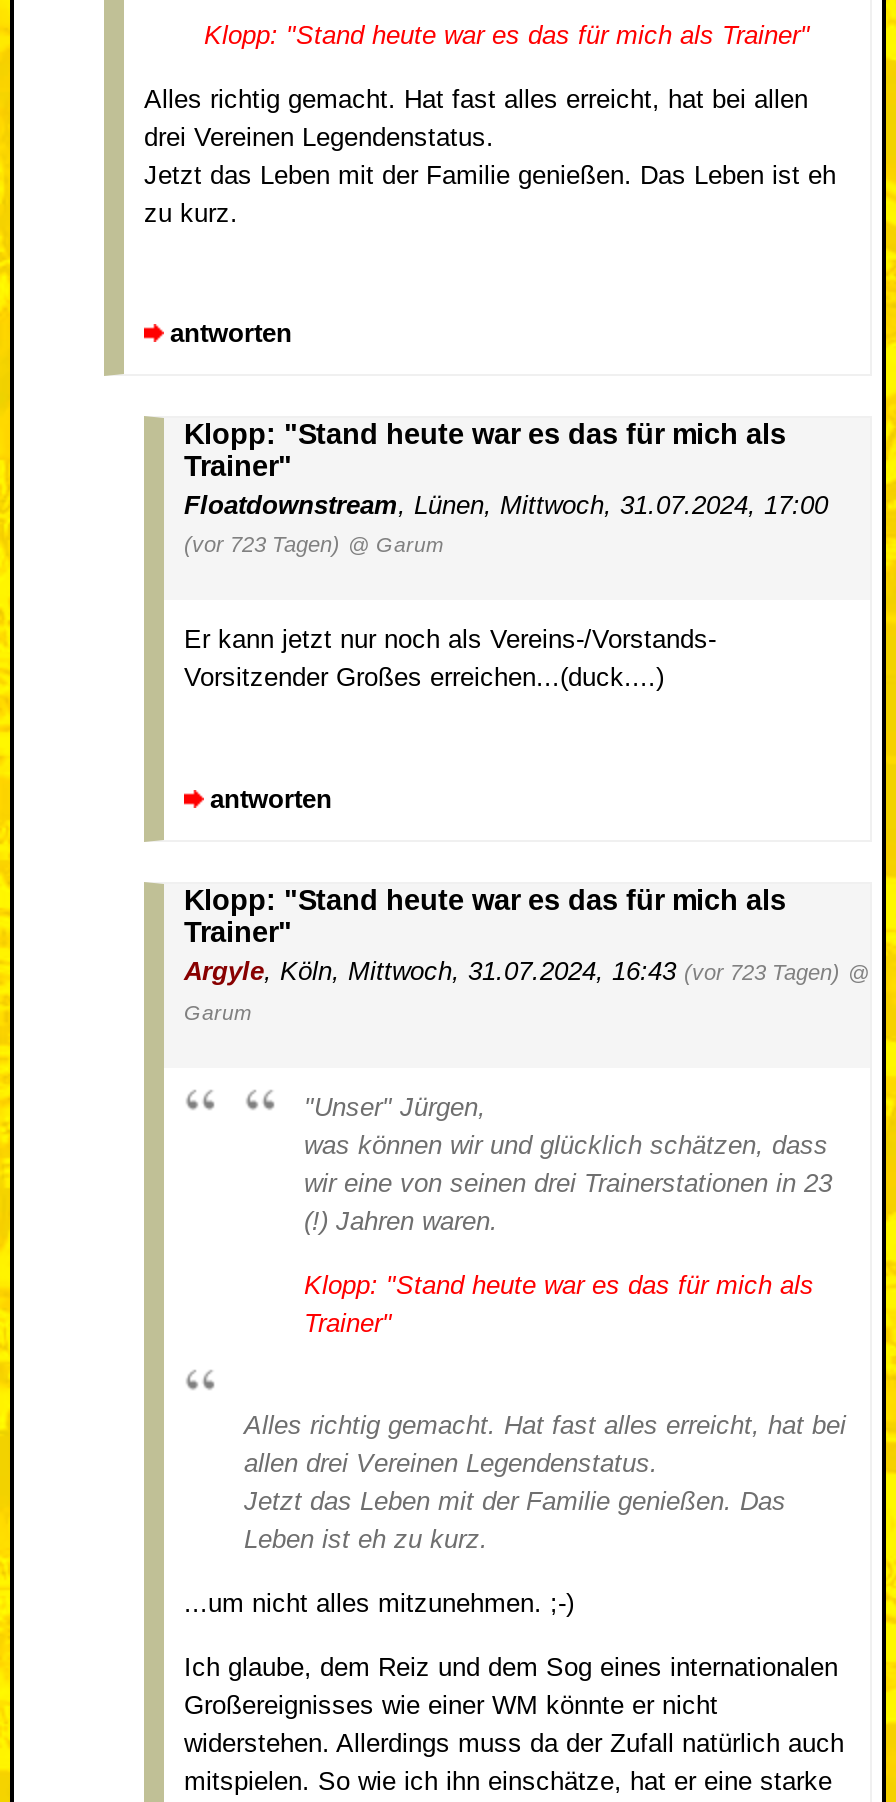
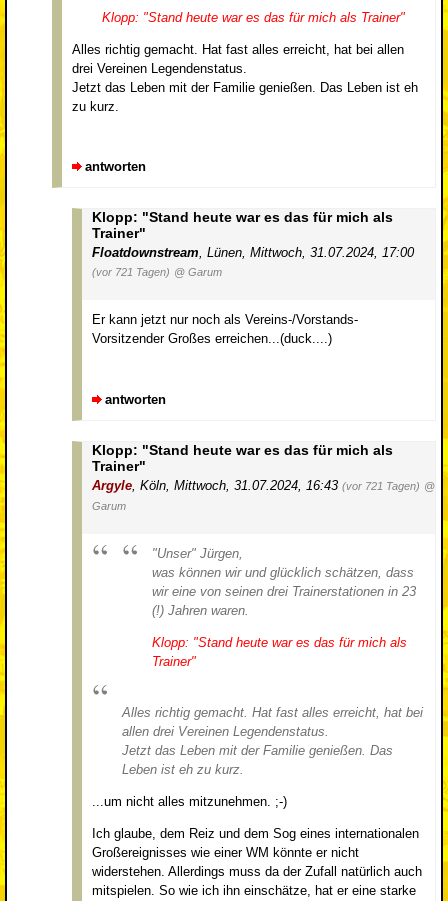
[184,532,444,556] (vor 723 Tagen) @ Garum -> [92,266,222,278] (vor 721 Tagen) @ Garum
[184,955,870,985] Argyle, Köln, Mittwoch, 31.07.2024, 16:43 (vor 723 Tagen) @ -> [92,477,435,492] Argyle, Köln, Mittwoch, 31.07.2024, 16:43 (vor 721 Tagen) @

